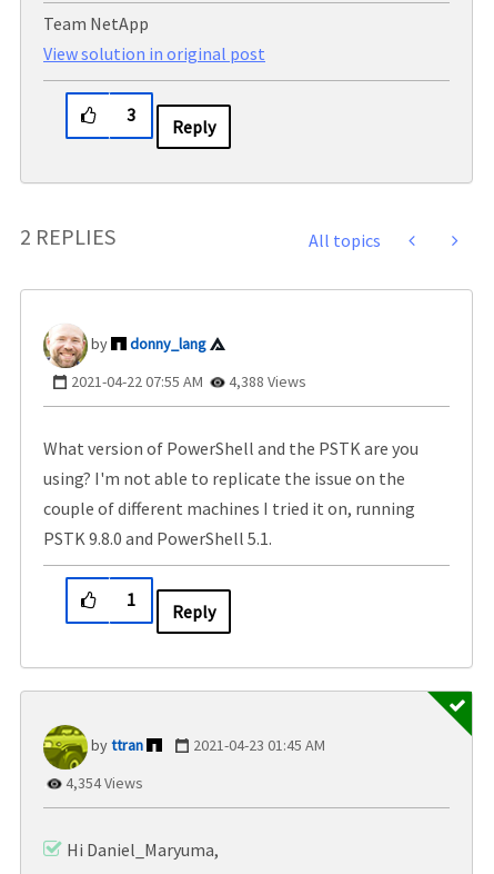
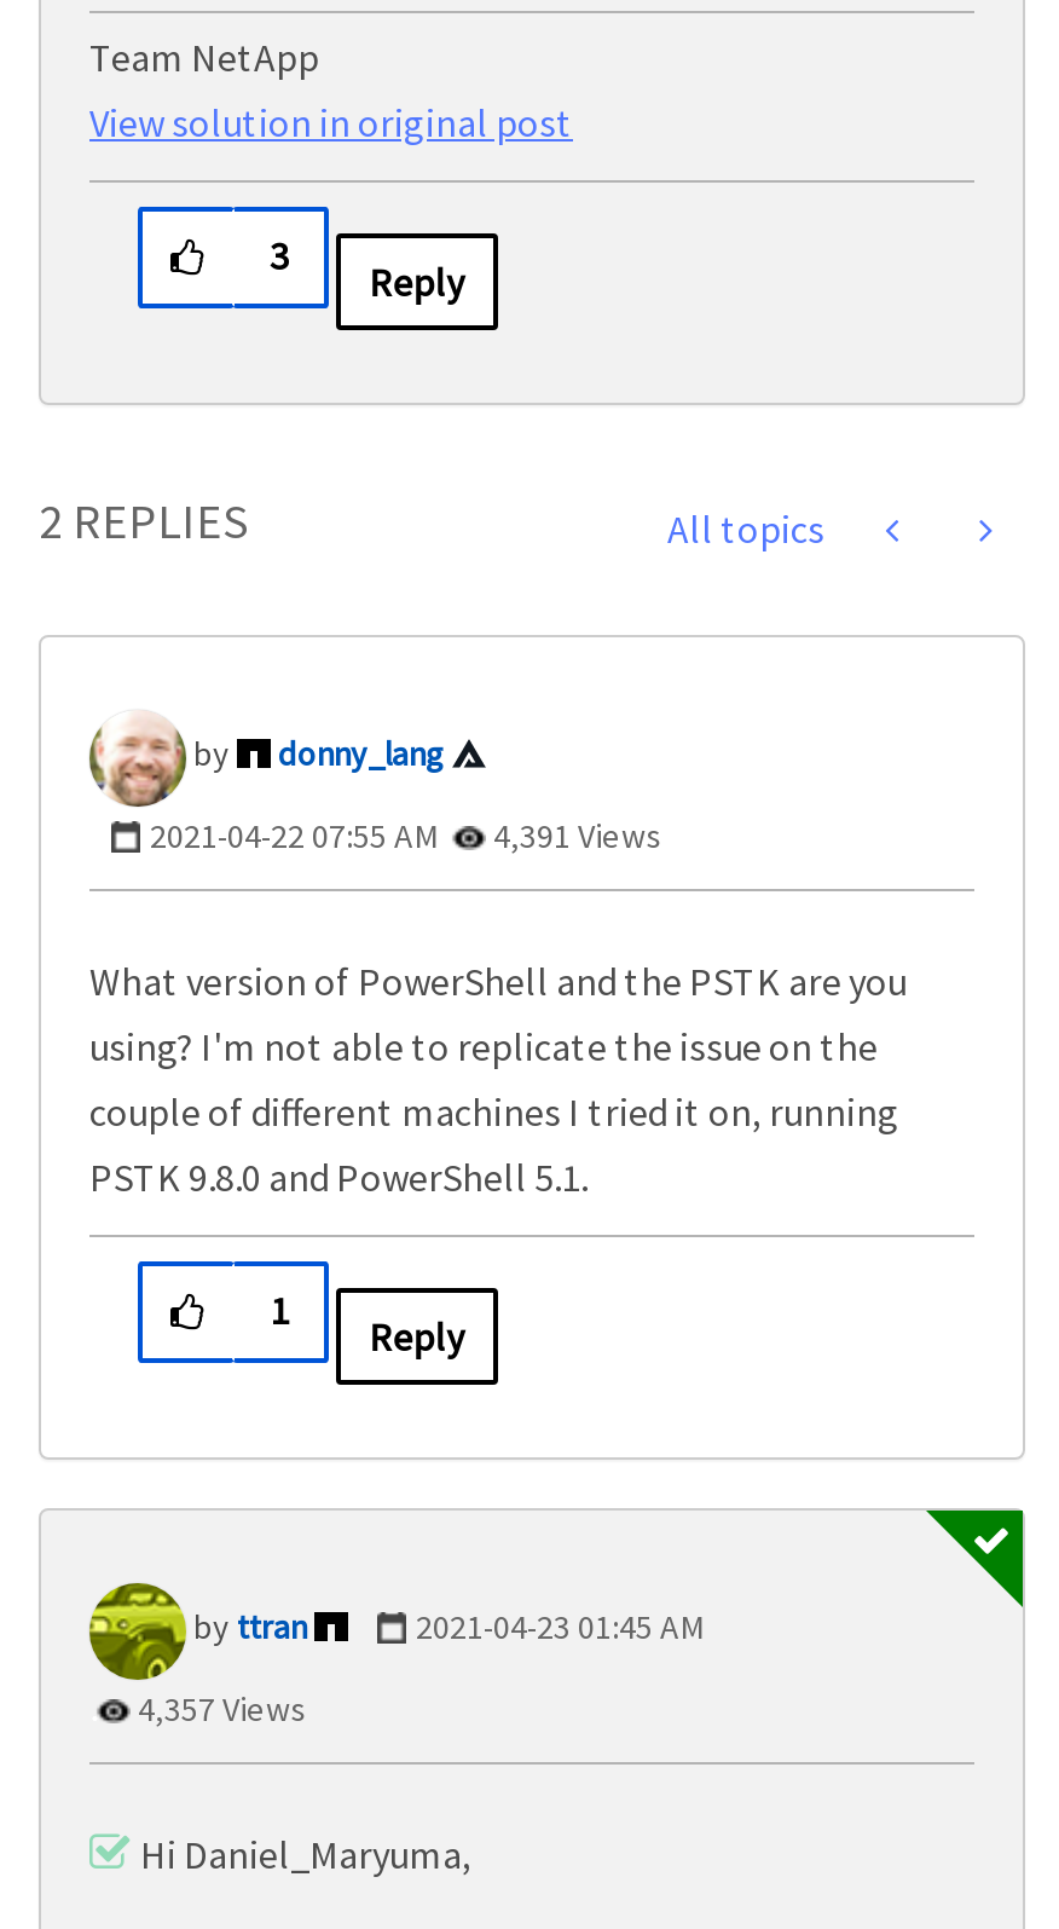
[71,371,306,391] 2021-04-22 07:55 AM 4,388 Views -> [150,813,662,857] 2021-04-22 07:55 AM 4,391 Views
[62,772,143,792] 4,354 Views -> [131,1686,307,1730] 4,357 Views

